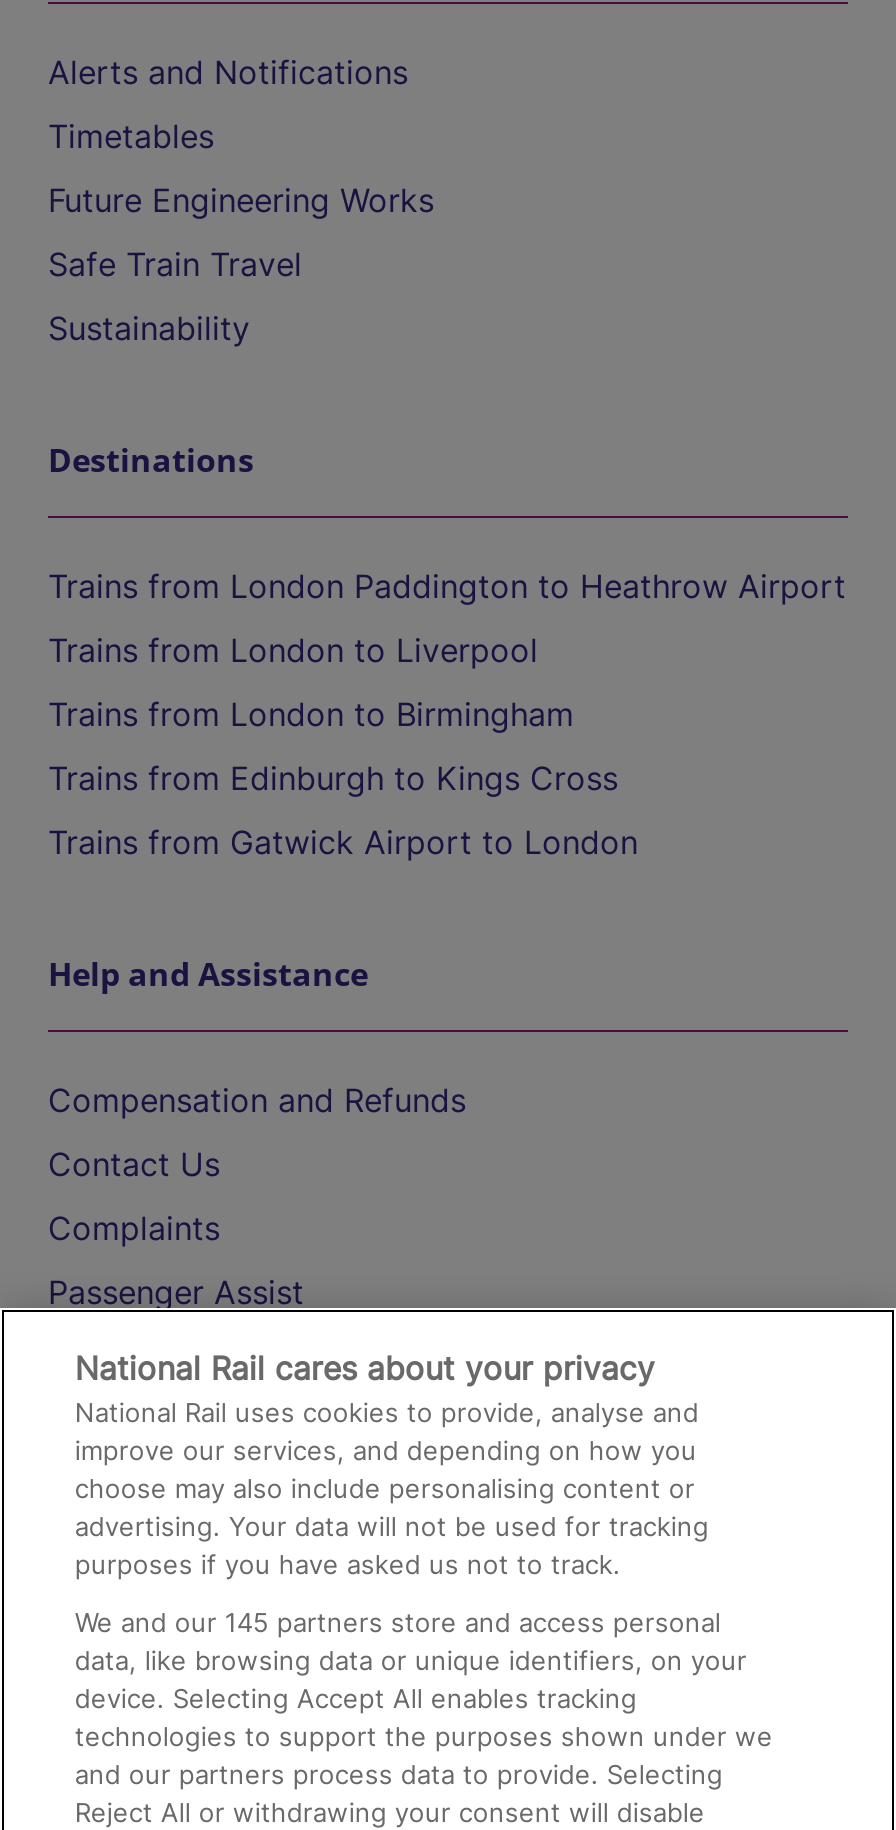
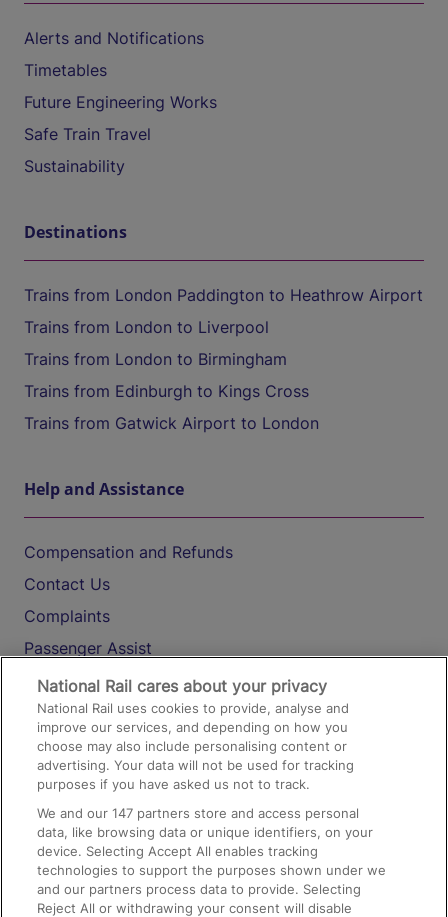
[75,1606,721,1638] We and our 145 partners store and access personal -> [37,805,359,821] We and our 147 partners store and access personal

